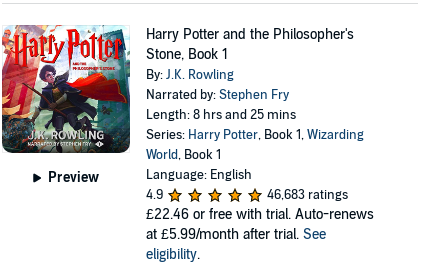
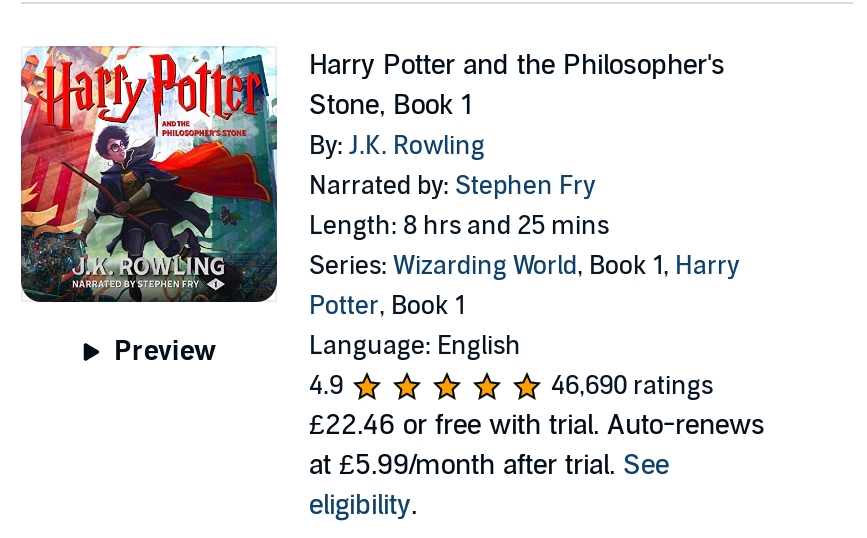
[146,127,364,143] Series: Harry Potter, Book 1, Wizarding -> [309,250,739,282] Series: Wizarding World, Book 1, Harry
[146,147,221,163] World, Book 1 -> [309,290,465,322] Potter, Book 1
[267,187,348,203] 46,683 ratings -> [551,370,713,402] 46,690 ratings

